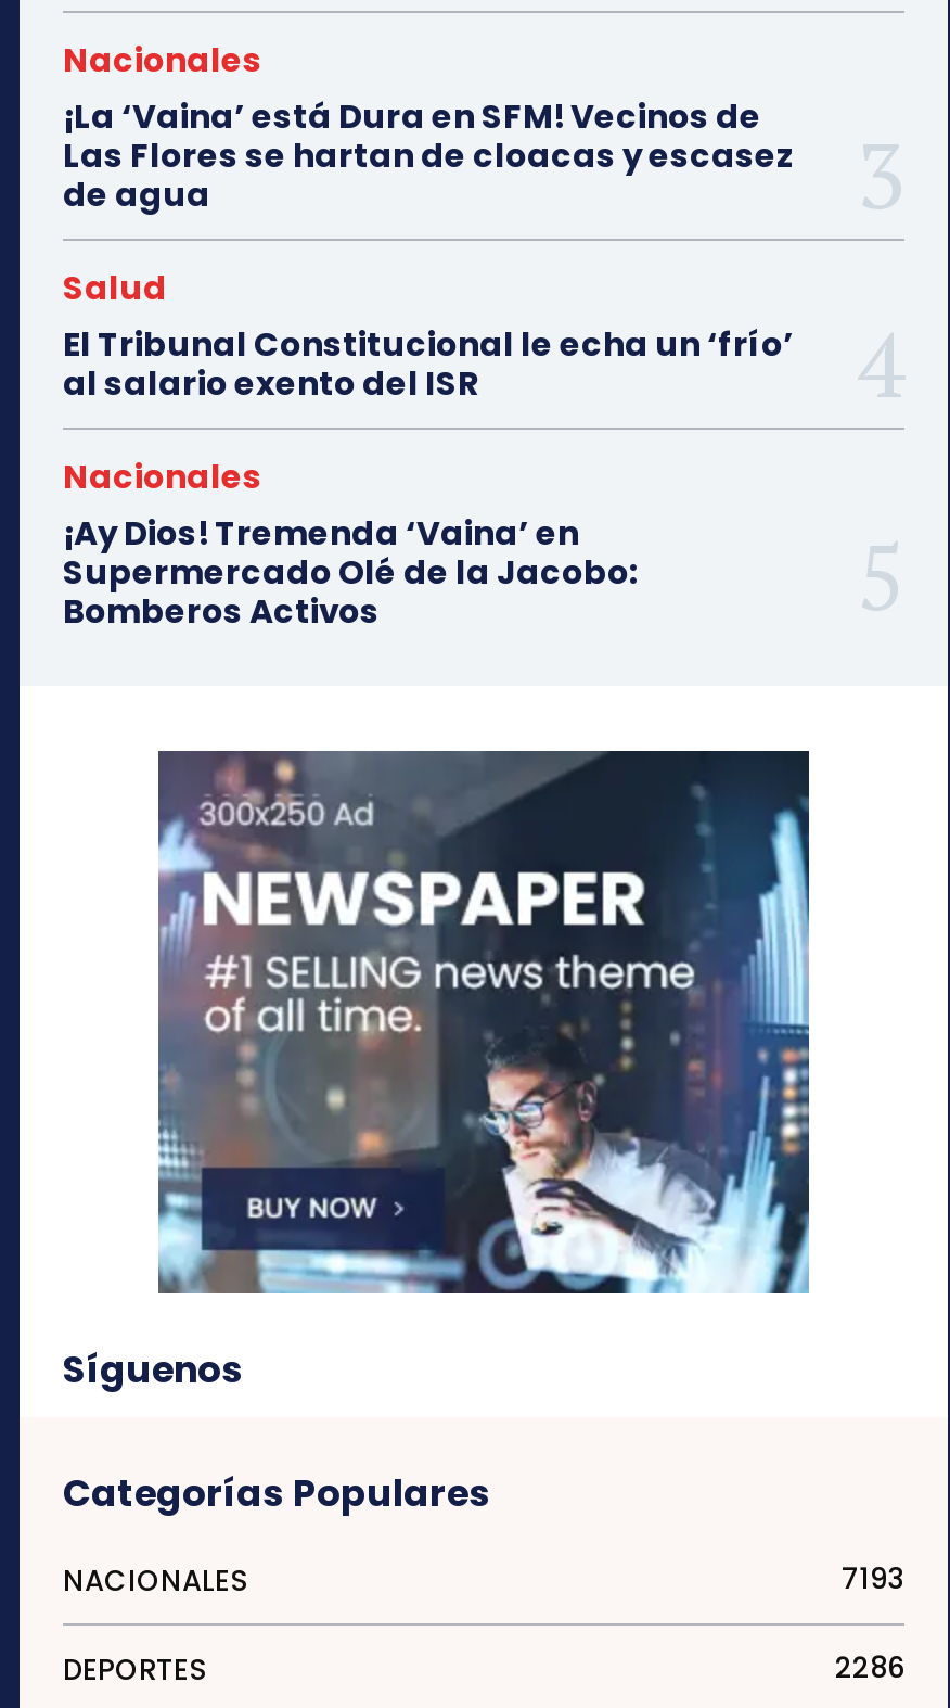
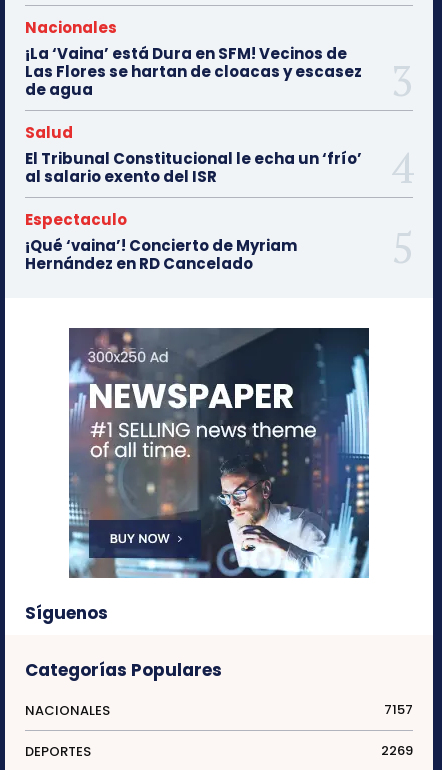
[63,453,638,634] Nacionales | ¡Ay Dios! Tremenda ‘Vaina’ en | Supermercado Olé de la Jacobo: | Bomberos Activos -> [25,209,297,274] Espectaculo | ¡Qué ‘vaina’! Concierto de Myriam | Hernández en RD Cancelado
[842,1558,904,1599] 7193 -> [384,700,413,719] 7157
[835,1647,904,1688] 2286 -> [381,741,413,760] 2269

